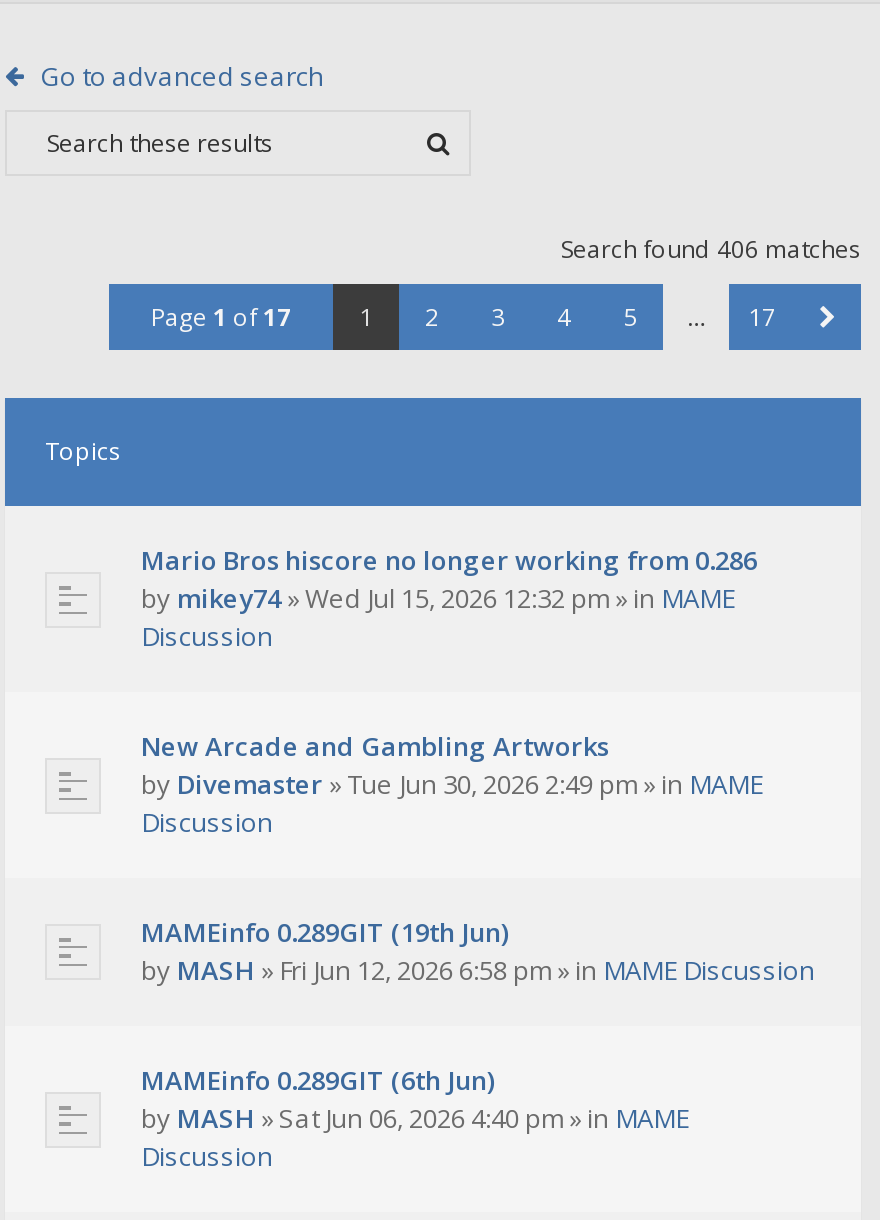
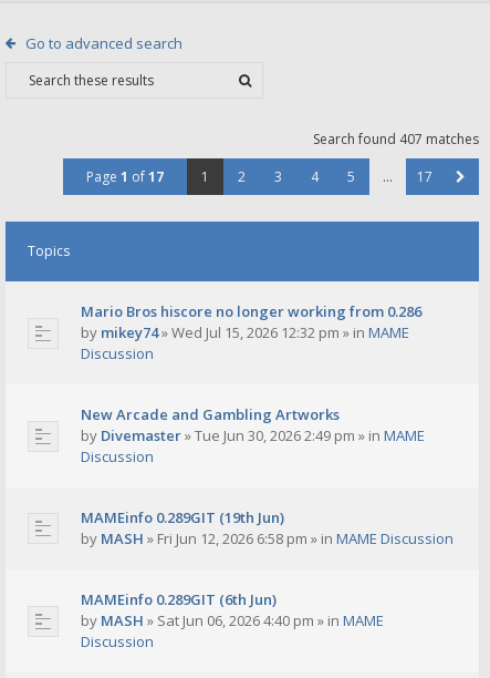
[561,232,861,266] Search found 406 matches -> [313,130,479,148] Search found 407 matches

